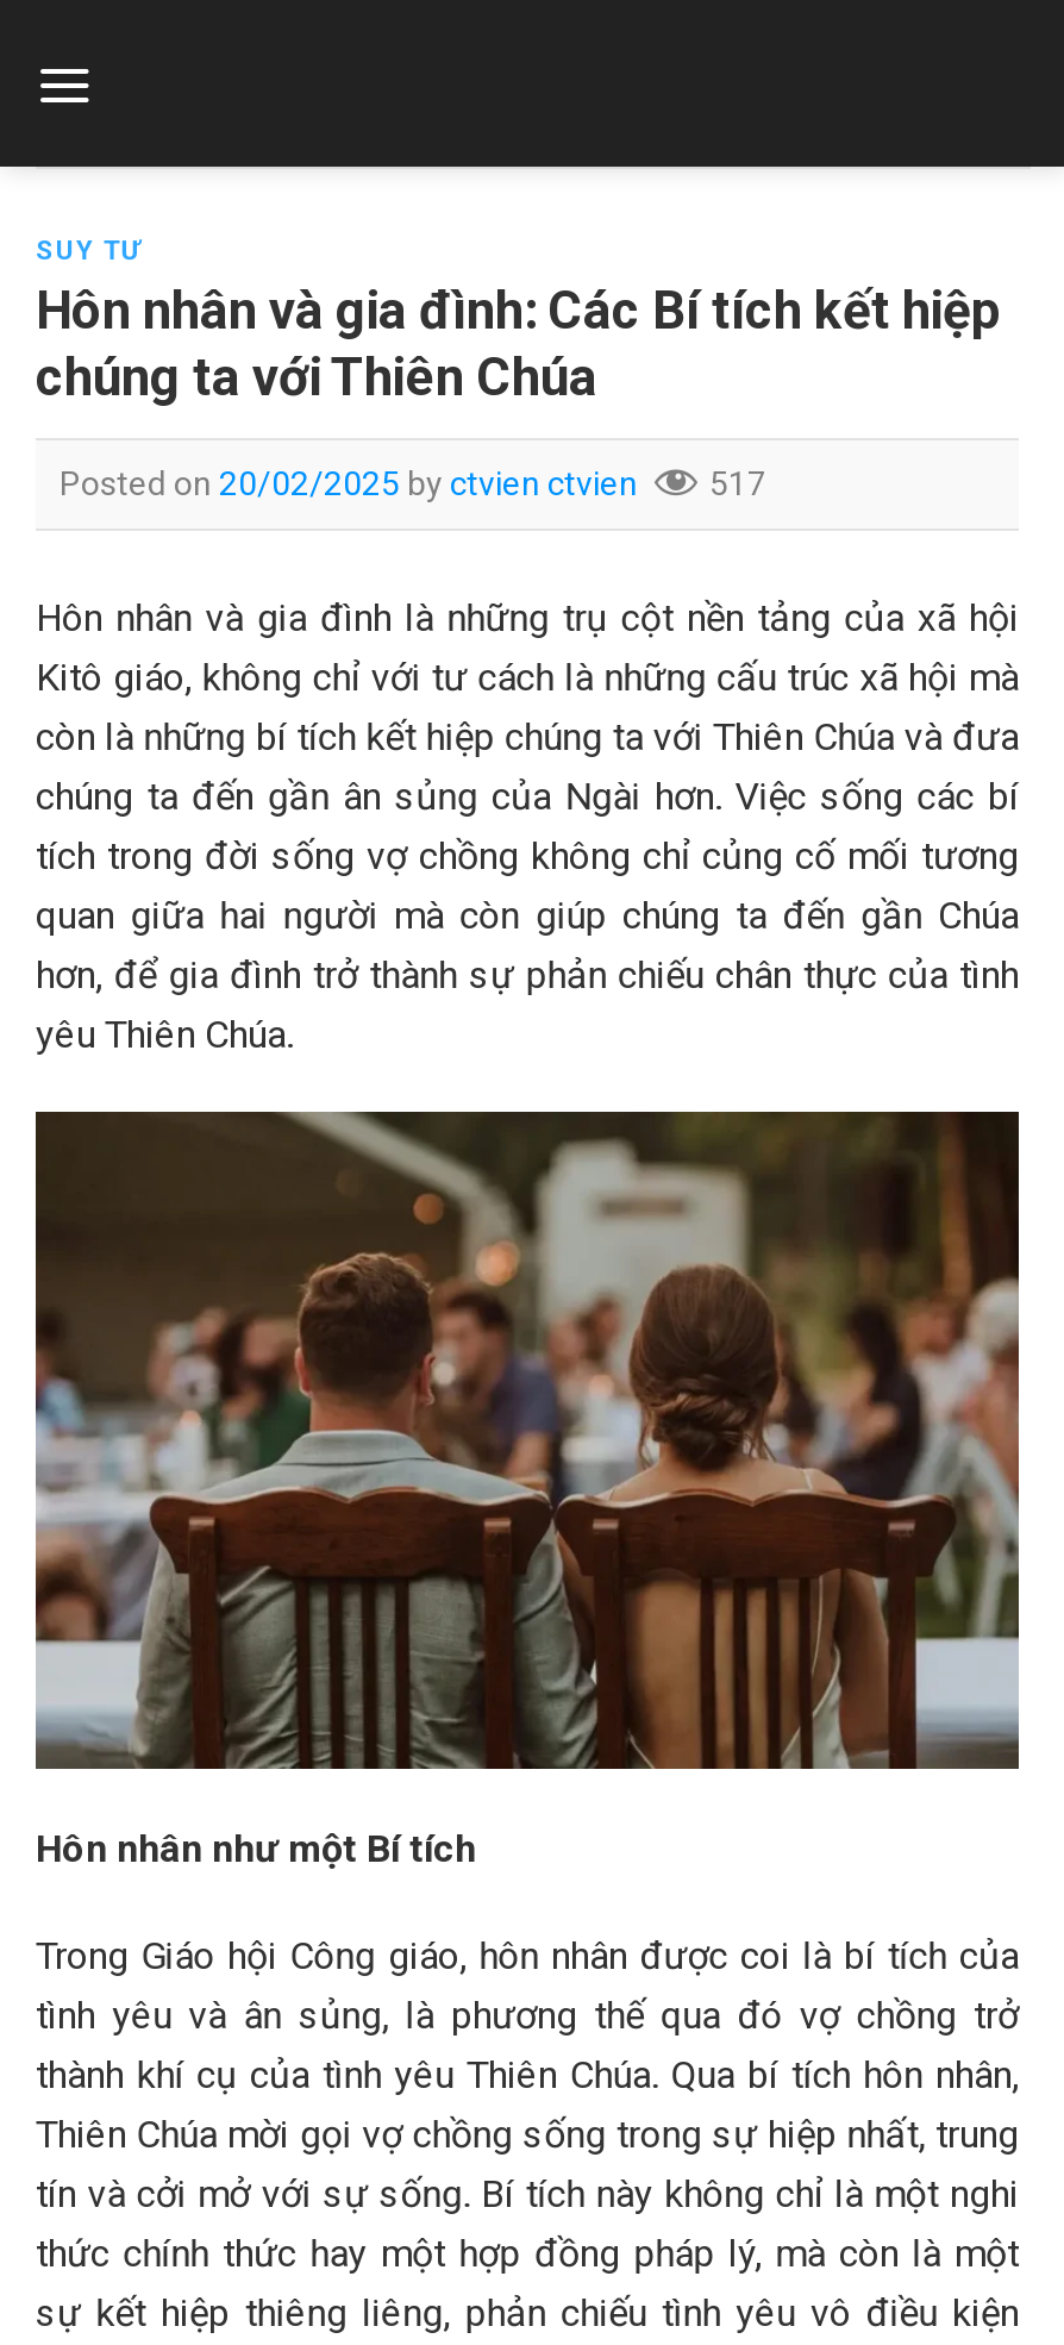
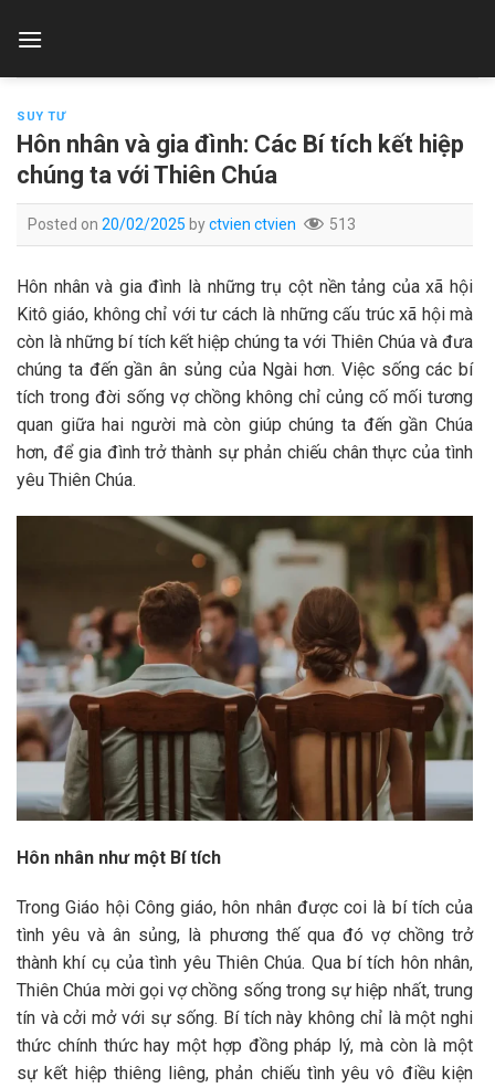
[60,463,766,501] Posted on 20/02/2025 by ctvien ctvien 517 -> [28,215,356,233] Posted on 20/02/2025 by ctvien ctvien 513

